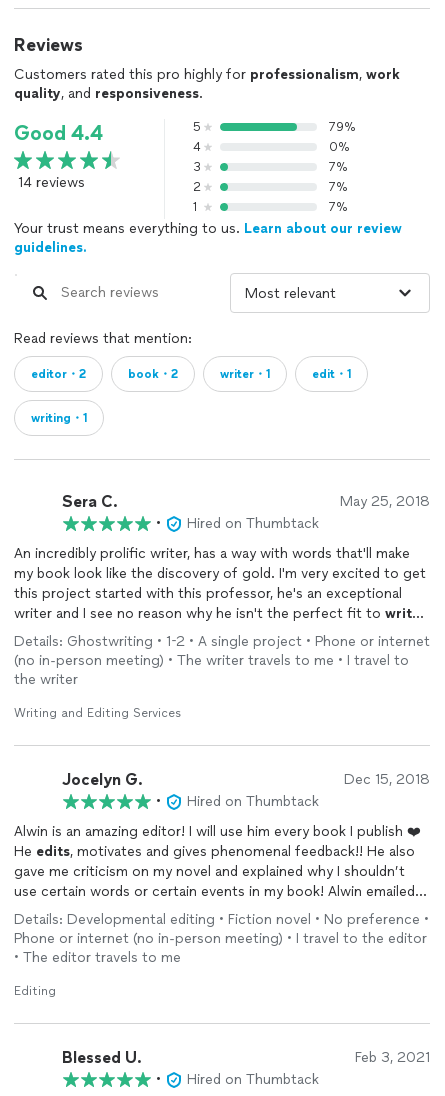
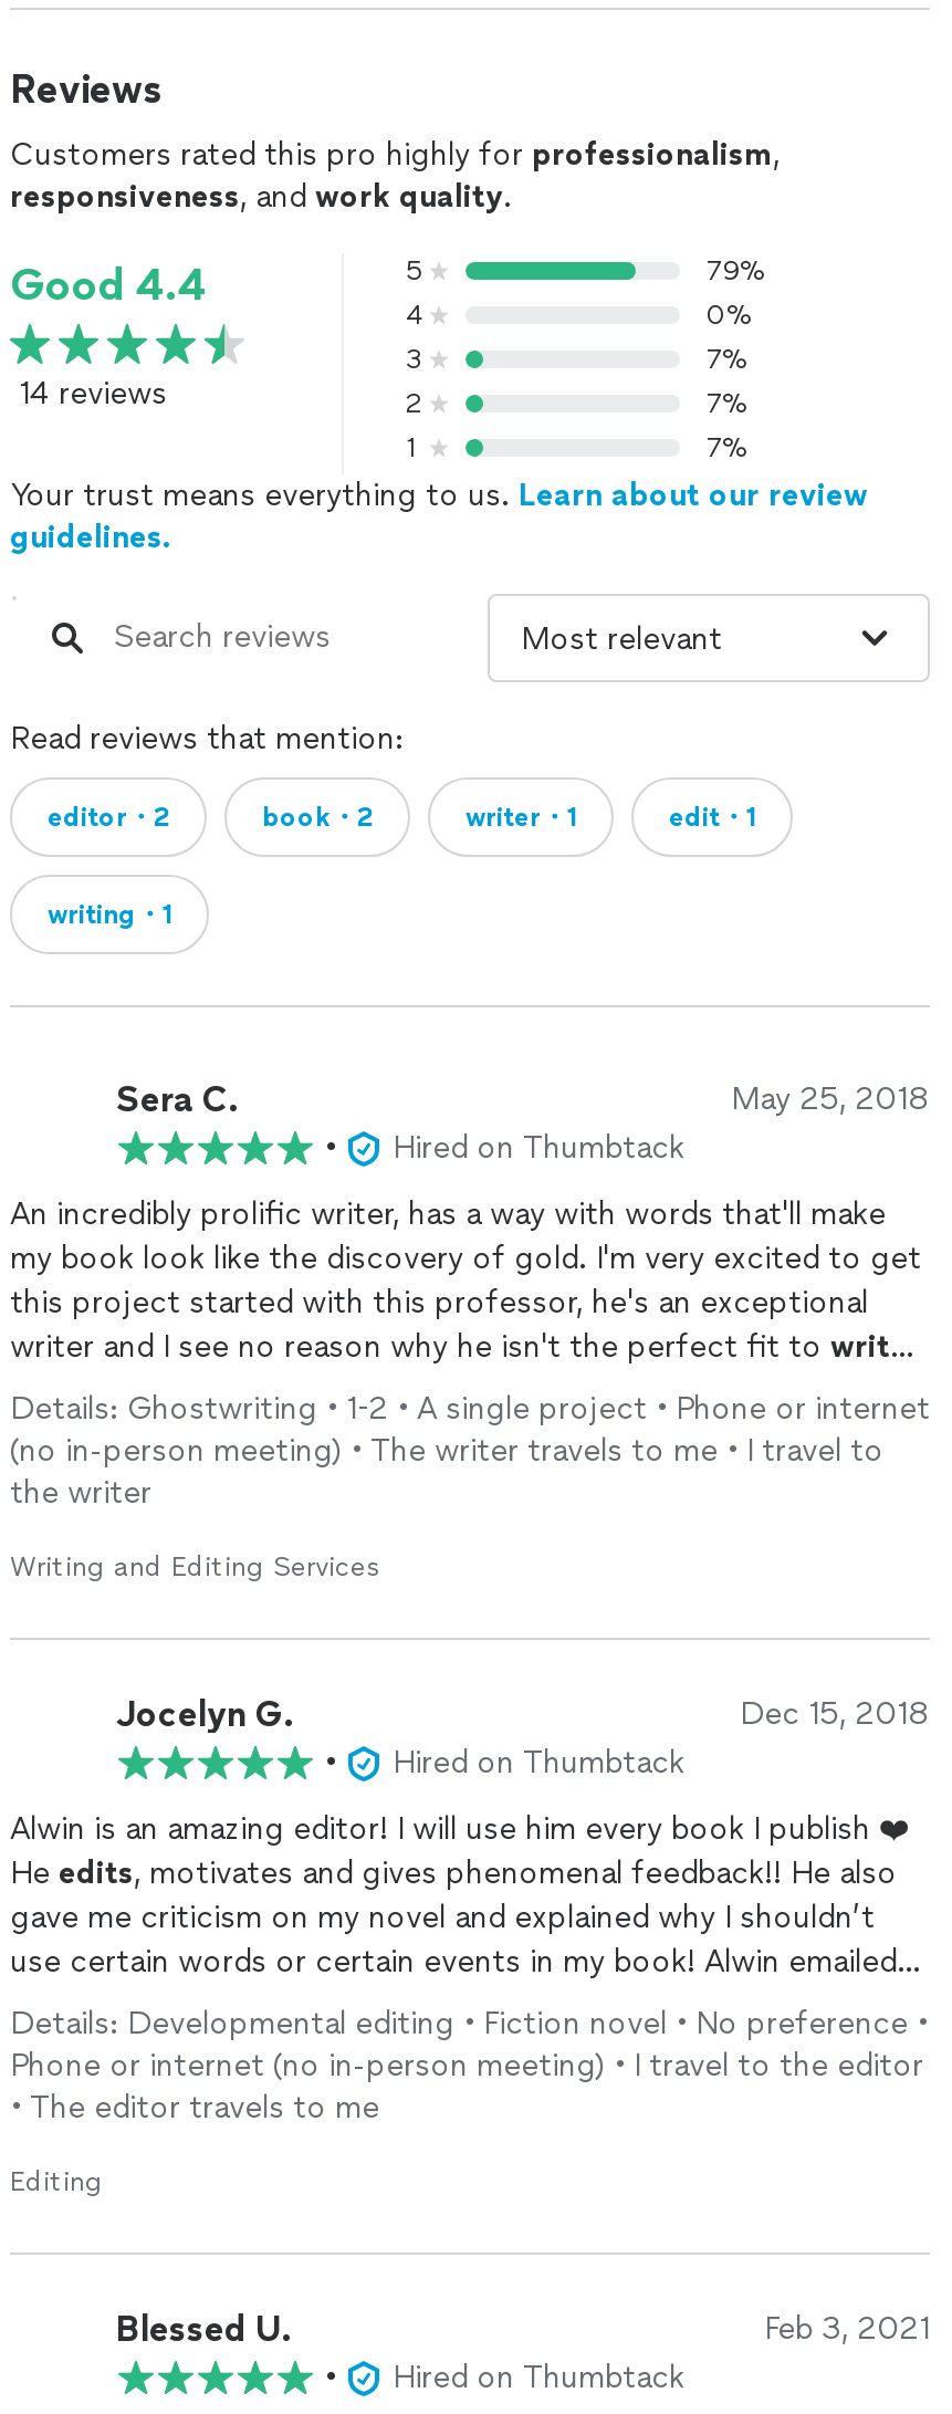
[14,66,400,102] Customers rated this pro highly for professionalism, work | quality, and responsiveness. -> [10,136,780,216] Customers rated this pro highly for professionalism, | responsiveness, and work quality.

